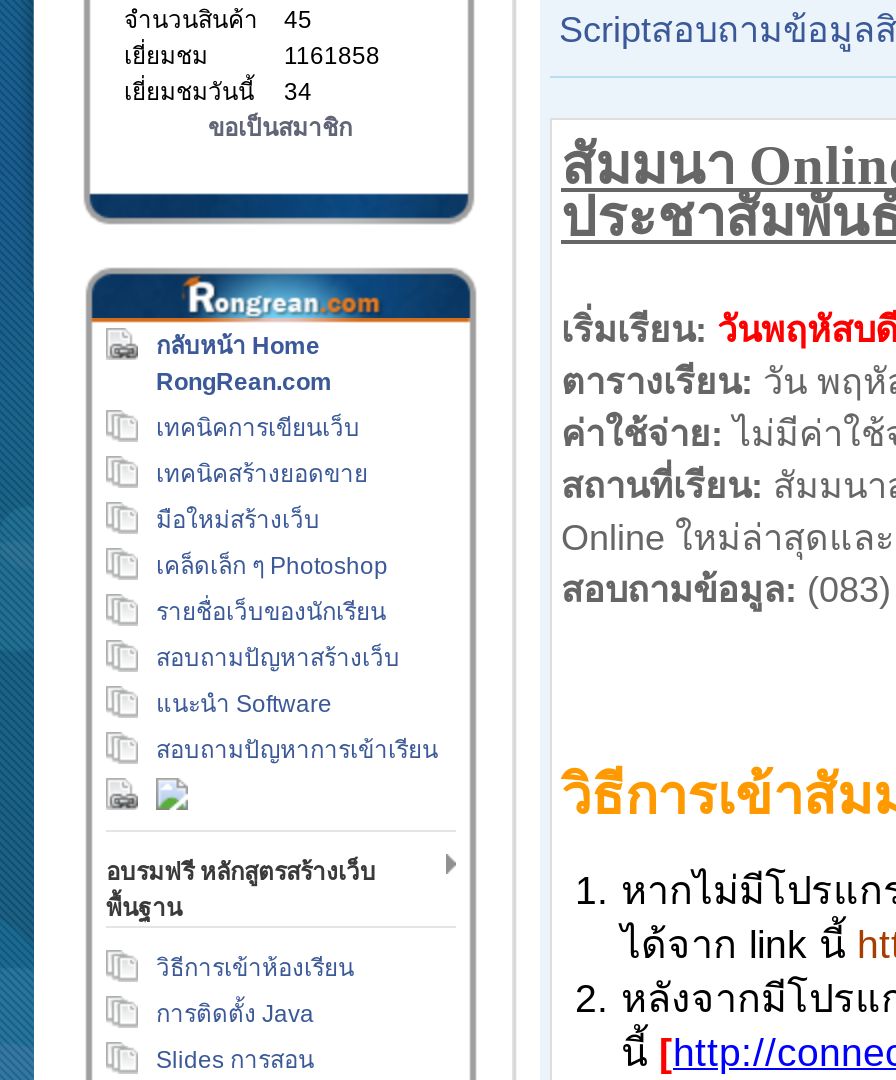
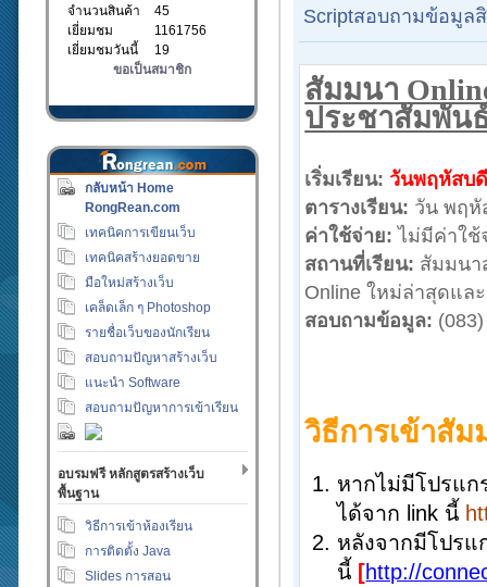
[284,42,380,70] 1161858 -> [154,23,207,38] 1161756
[124,78,312,106] เยี่ยมชมวันนี้ 34 -> [67,42,170,58] เยี่ยมชมวันนี้ 19

